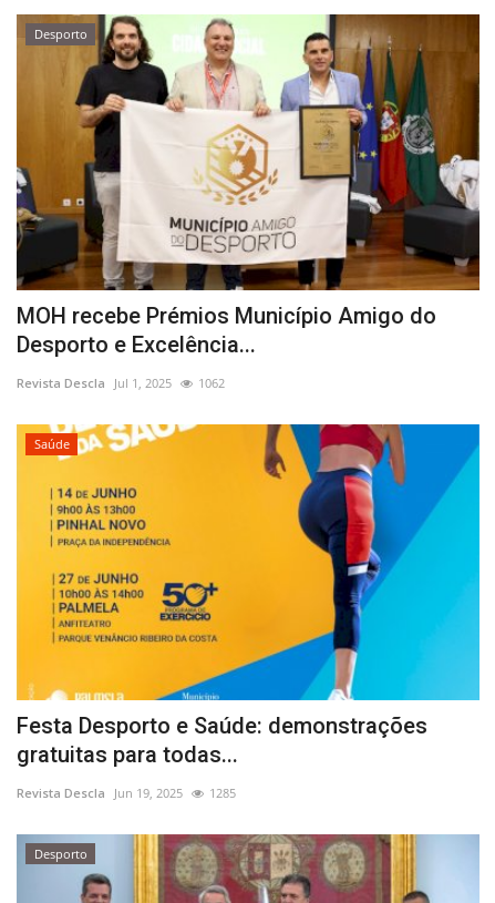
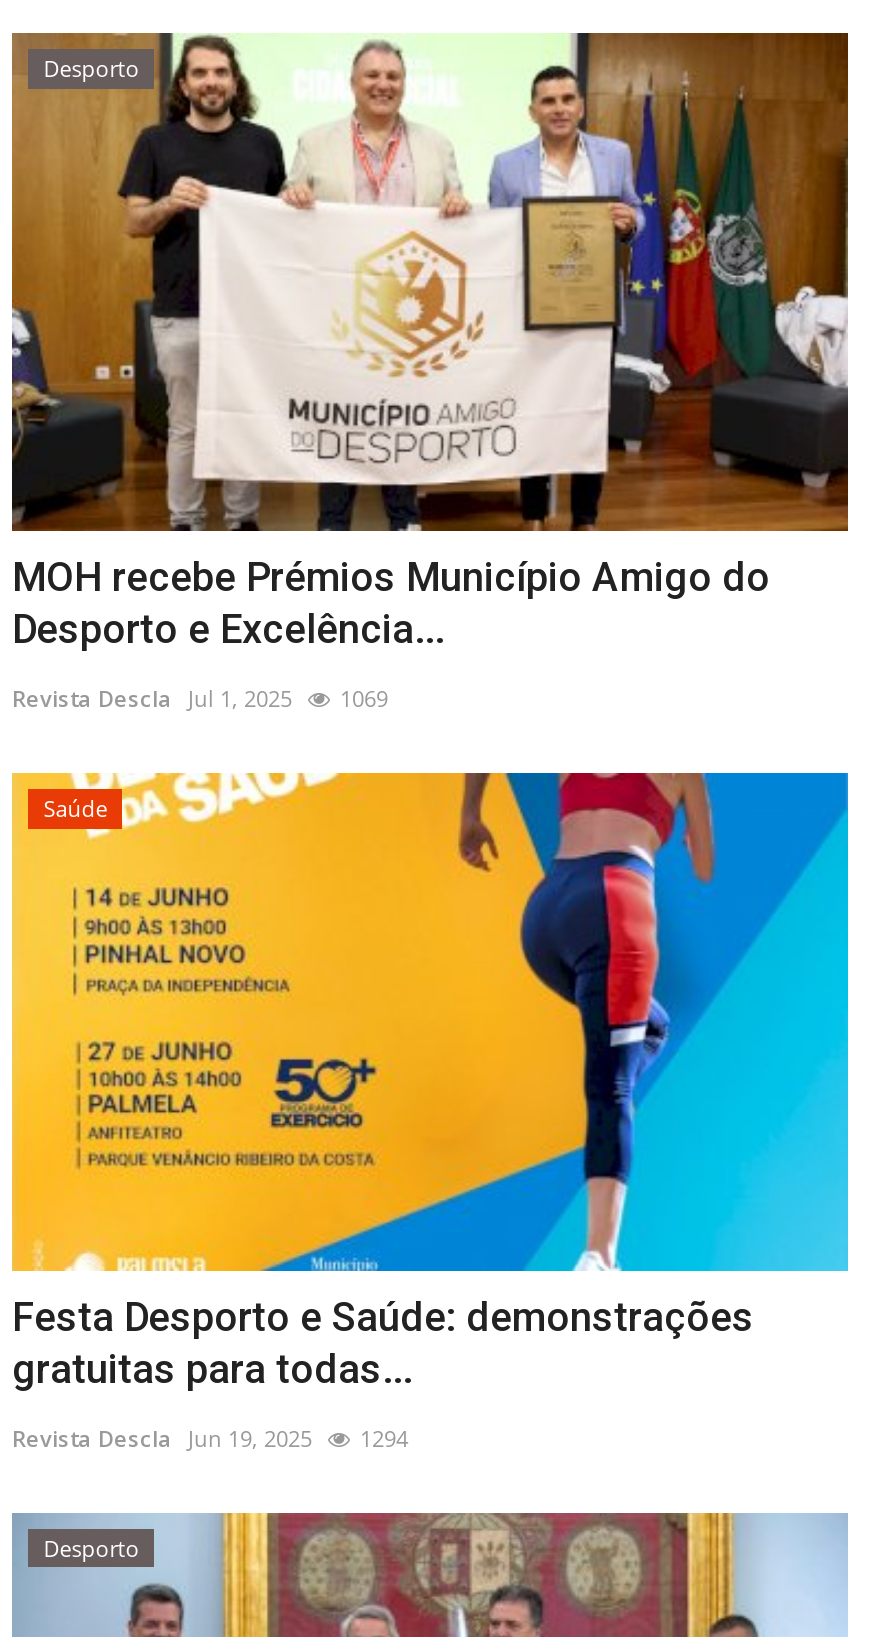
[17,374,225,391] Revista Descla Jul 1, 2025 1062 -> [12,683,388,713] Revista Descla Jul 1, 2025 1069
[17,784,236,801] Revista Descla Jun 19, 2025 1285 -> [12,1422,408,1452] Revista Descla Jun 19, 2025 1294

